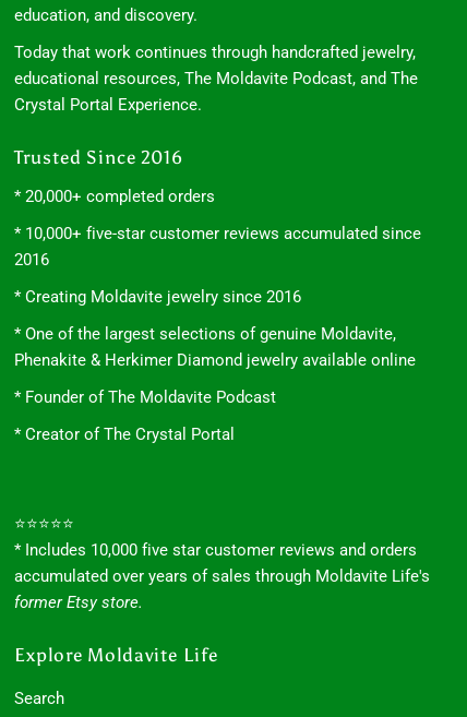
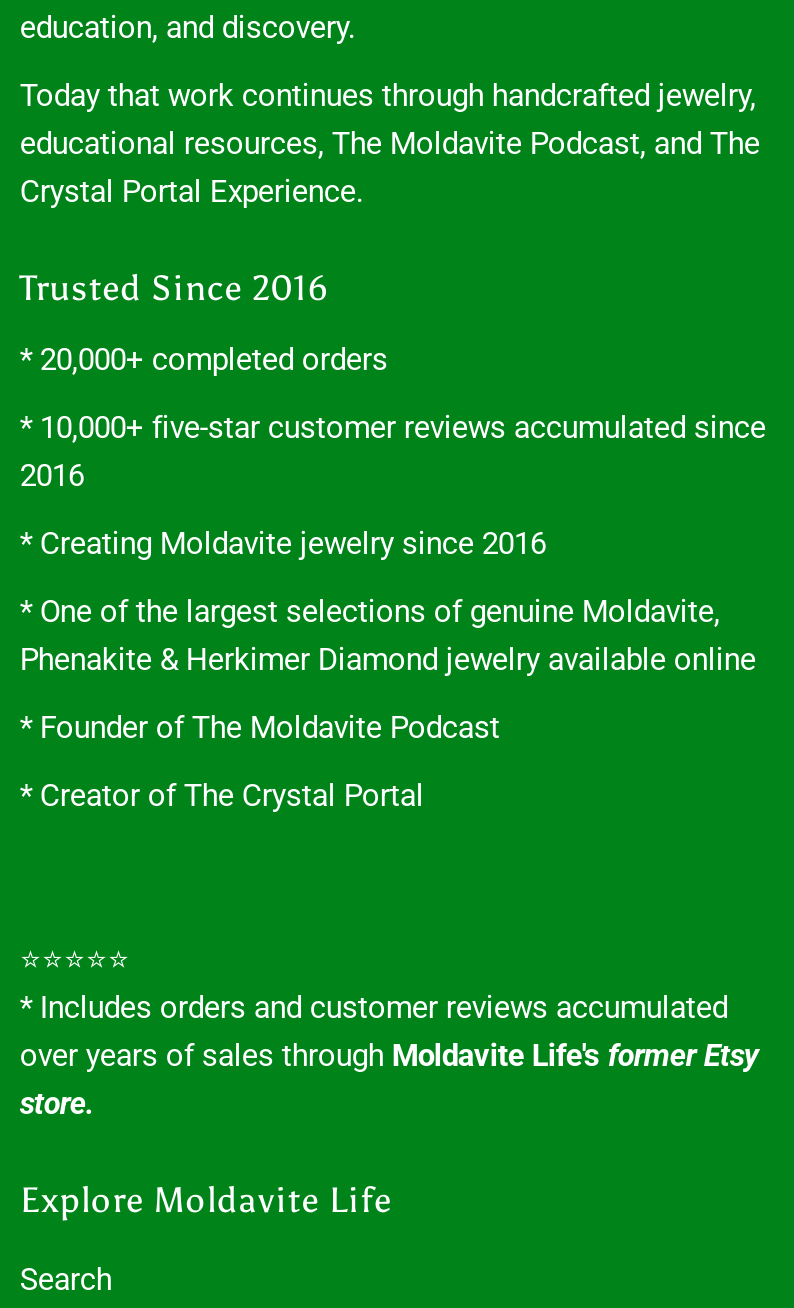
[15,540,430,612] * Includes 10,000 five star customer reviews and orders | accumulated over years of sales through Moldavite Life's | former Etsy store. -> [20,989,758,1121] * Includes orders and customer reviews accumulated | over years of sales through Moldavite Life's former Etsy | store.

